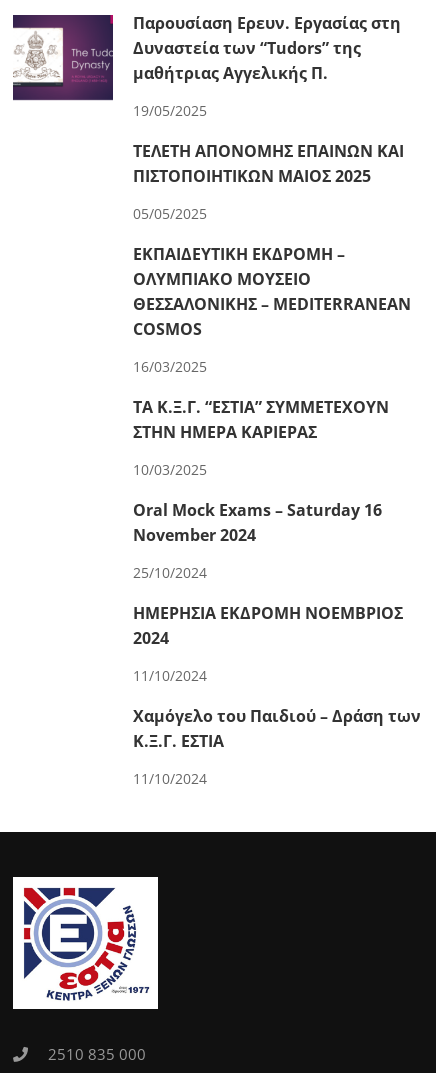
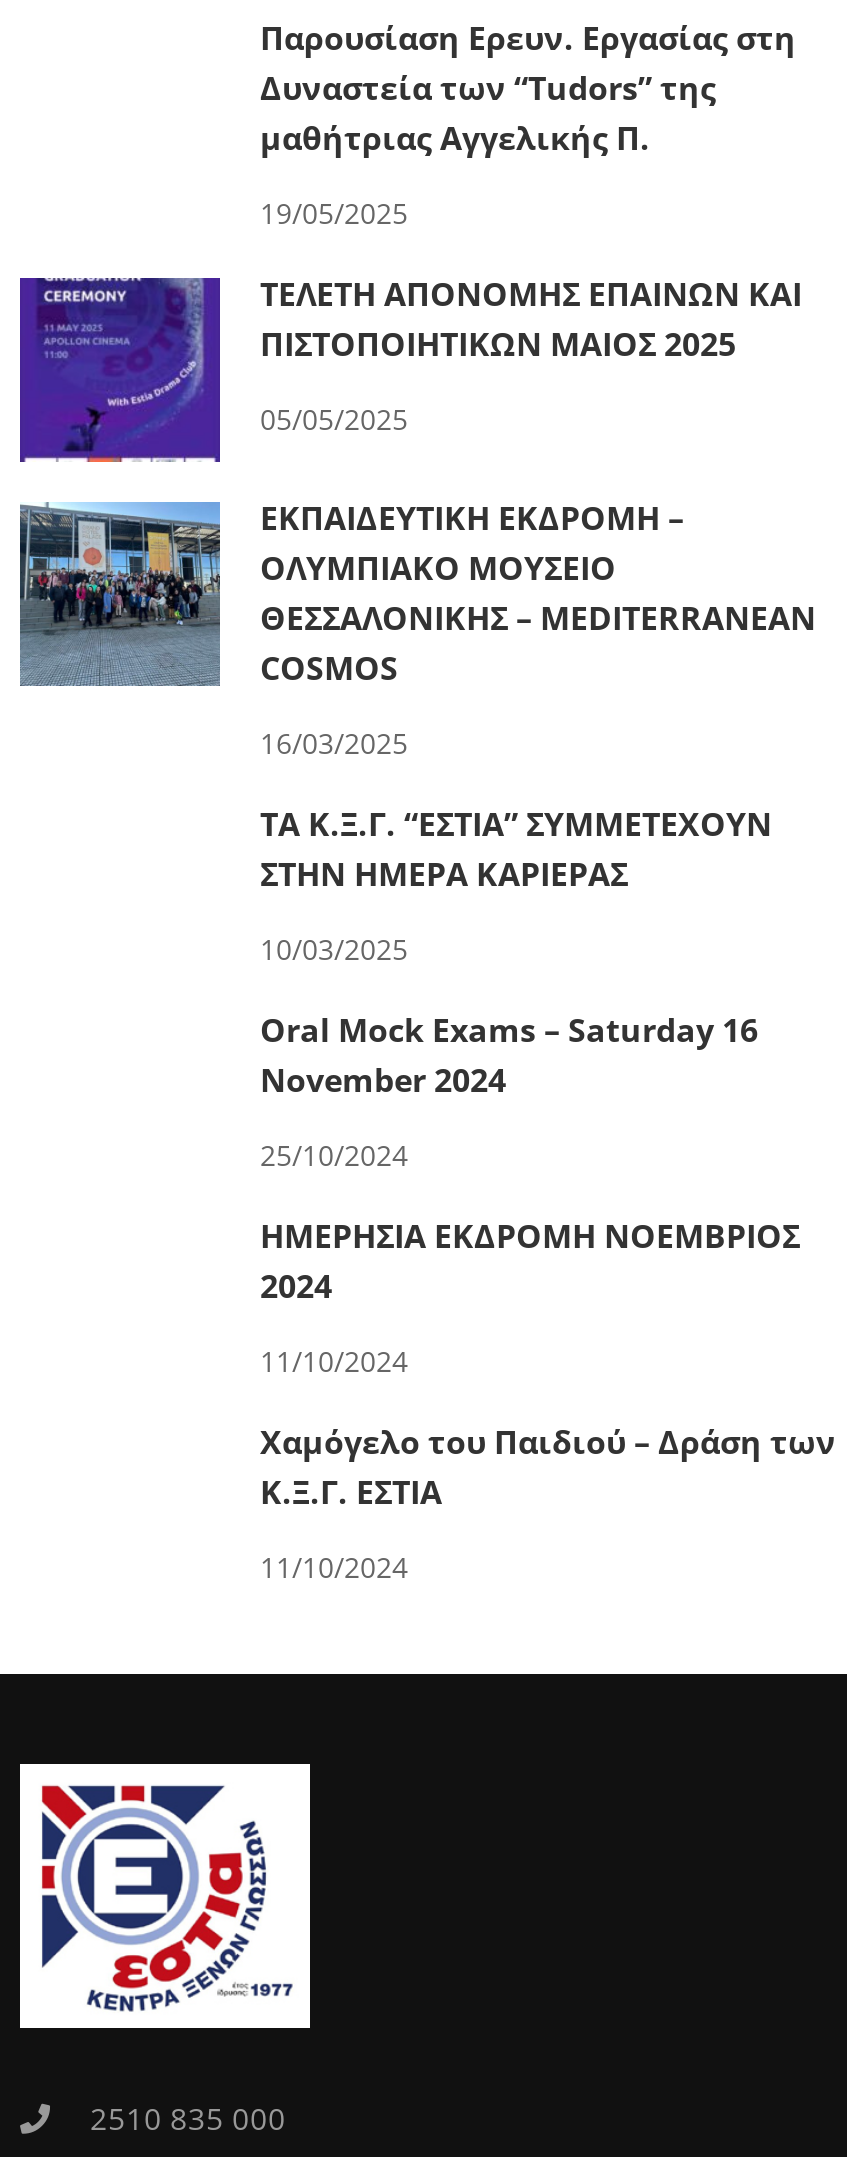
[12,14,114,101] [image] -> none
none -> [18,276,222,464] [image]
none -> [18,500,222,688] [image]

